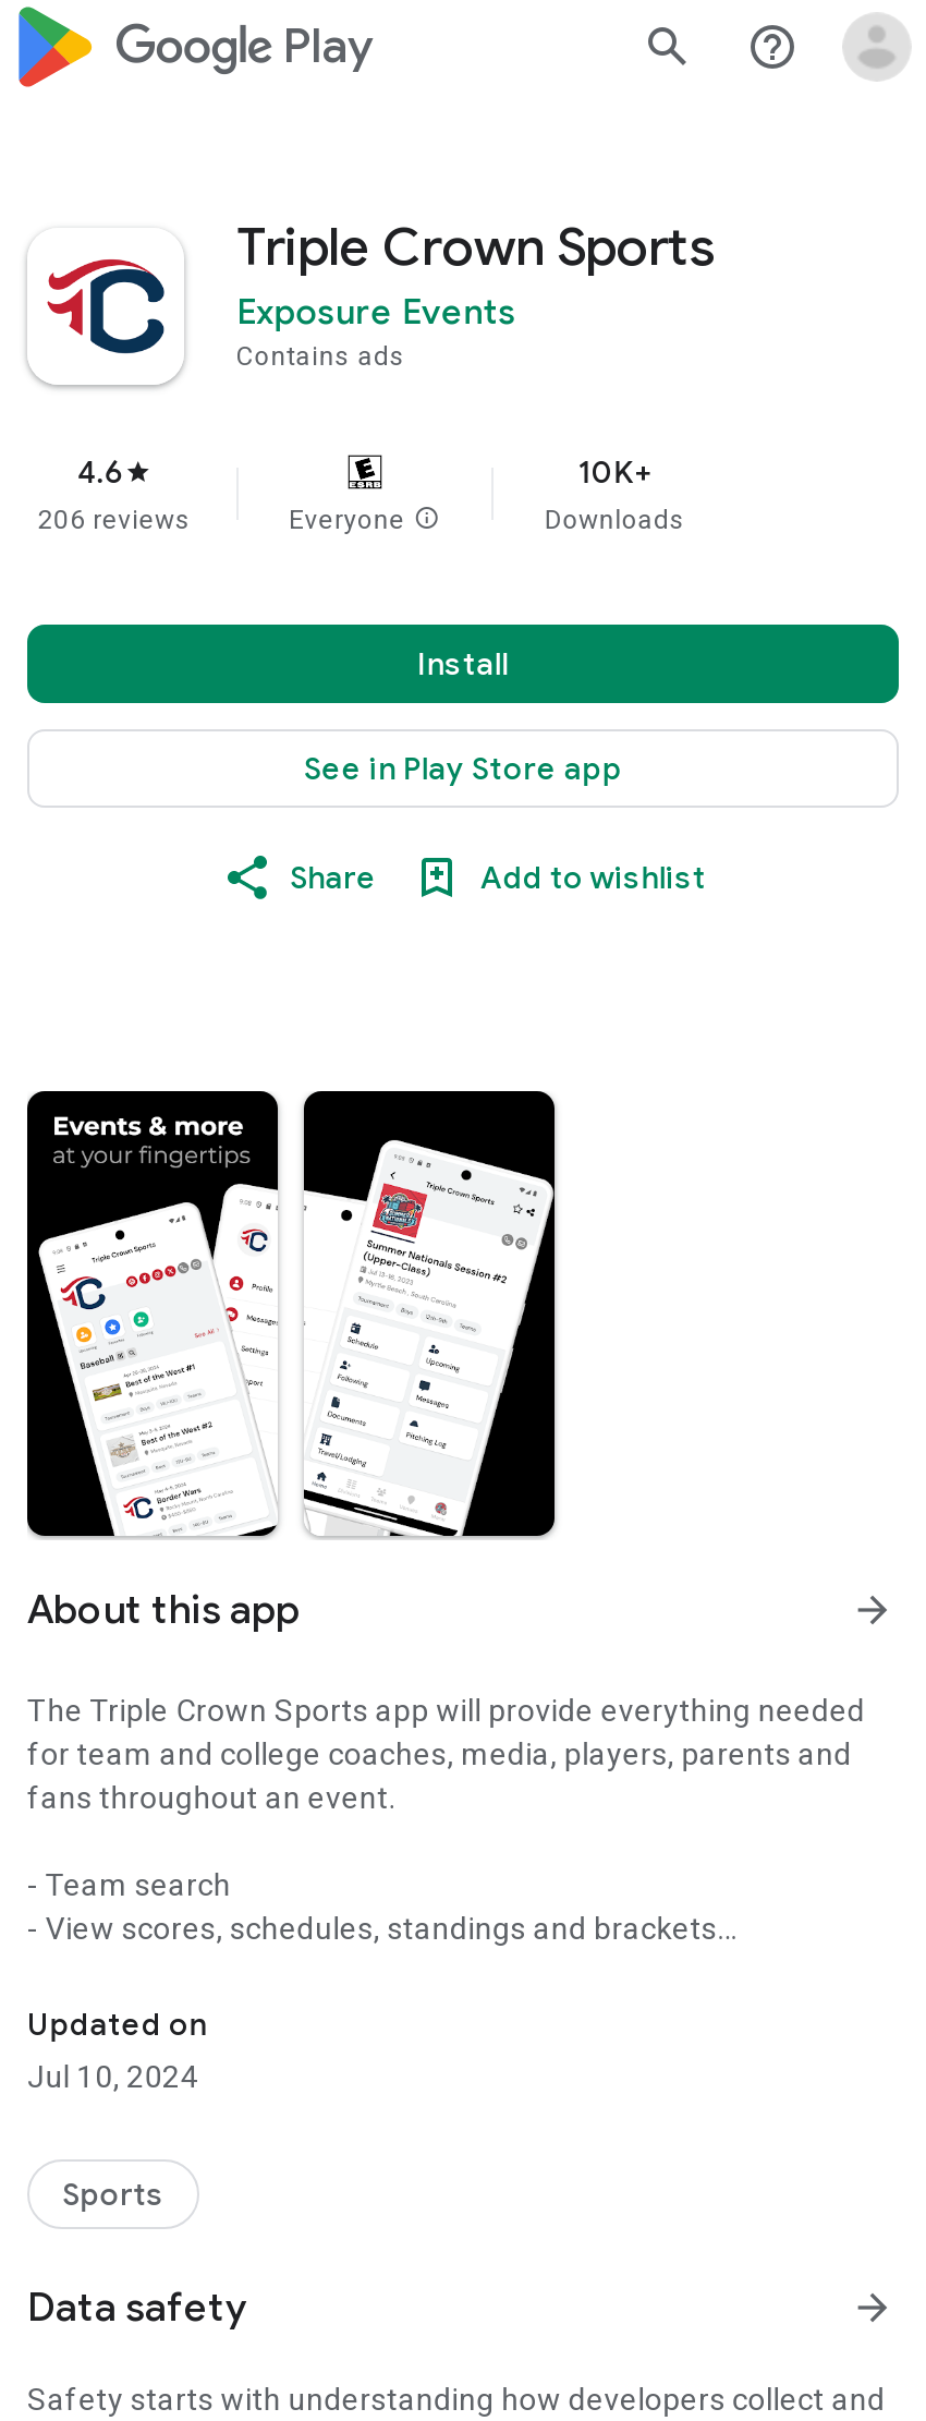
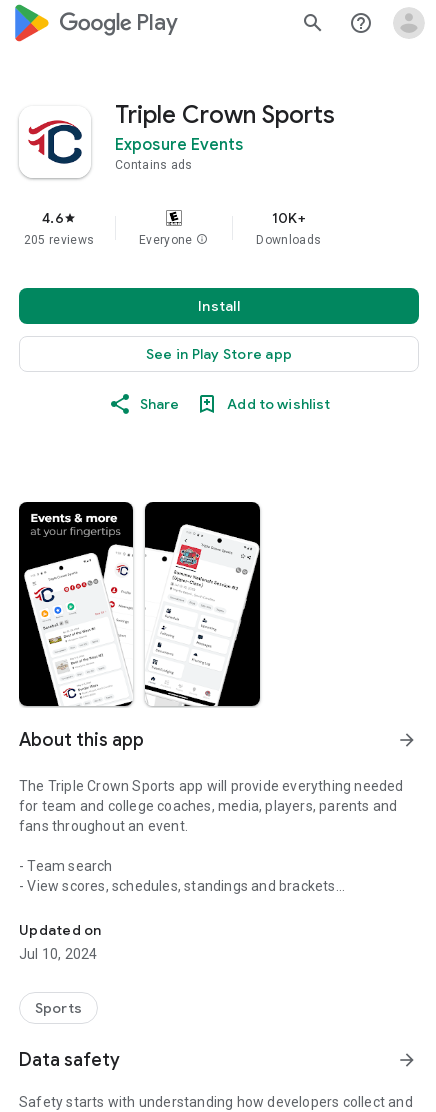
[38,505,191,535] 206 reviews -> [24,233,94,247] 205 reviews

